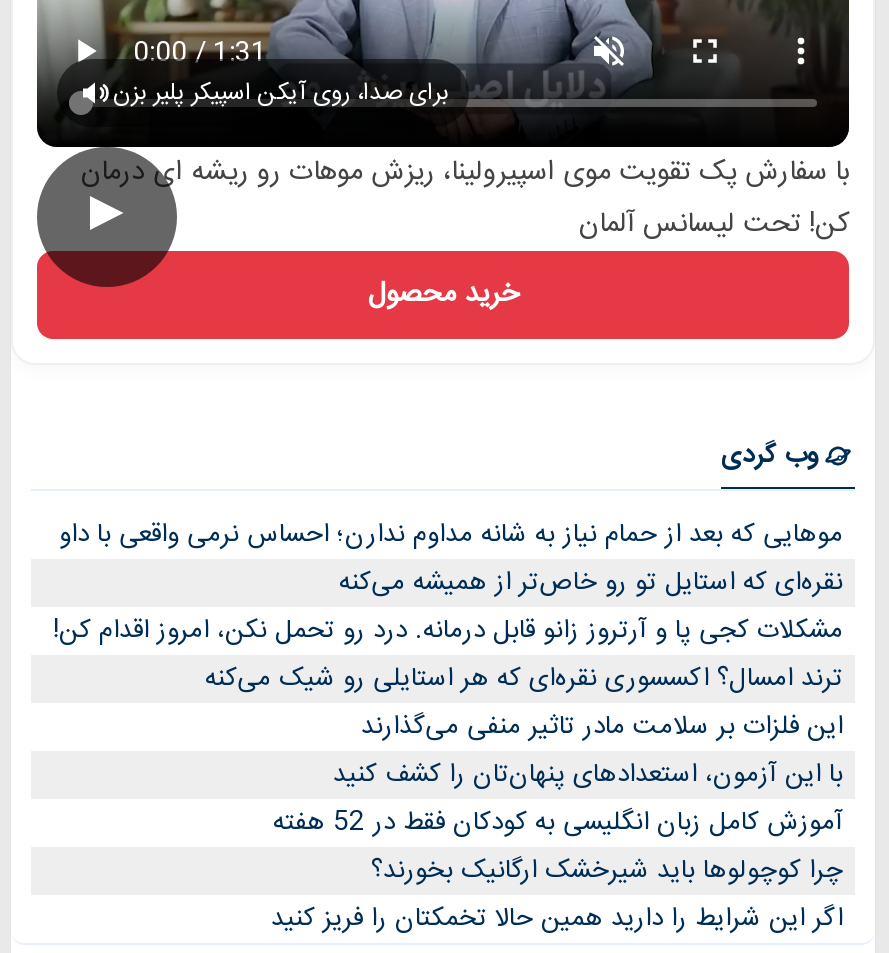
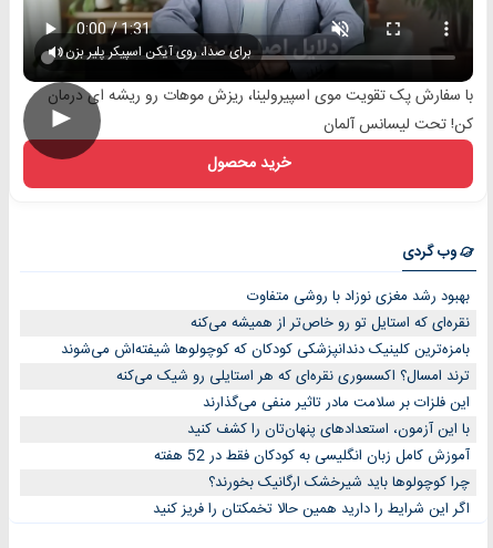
[59,514,843,558] موهایی که بعد از حمام نیاز به شانه مداوم ندارن؛ احساس نرمی واقعی با داو -> [247,285,470,309] بهبود رشد مغزی نوزاد با روشی متفاوت
[53,610,843,654] مشکلات کجی پا و آرتروز زانو قابل درمانه. درد رو تحمل نکن، امروز اقدام کن! -> [61,338,470,362] بامزه‌ترین کلینیک دندانپزشکی کودکان که کوچولوها شیفته‌اش می‌شوند

